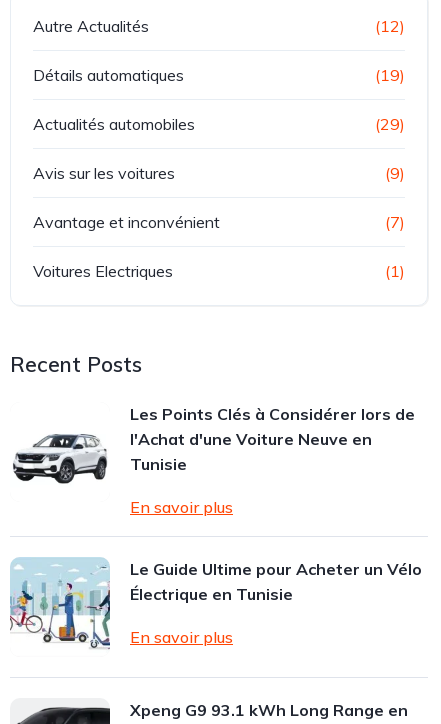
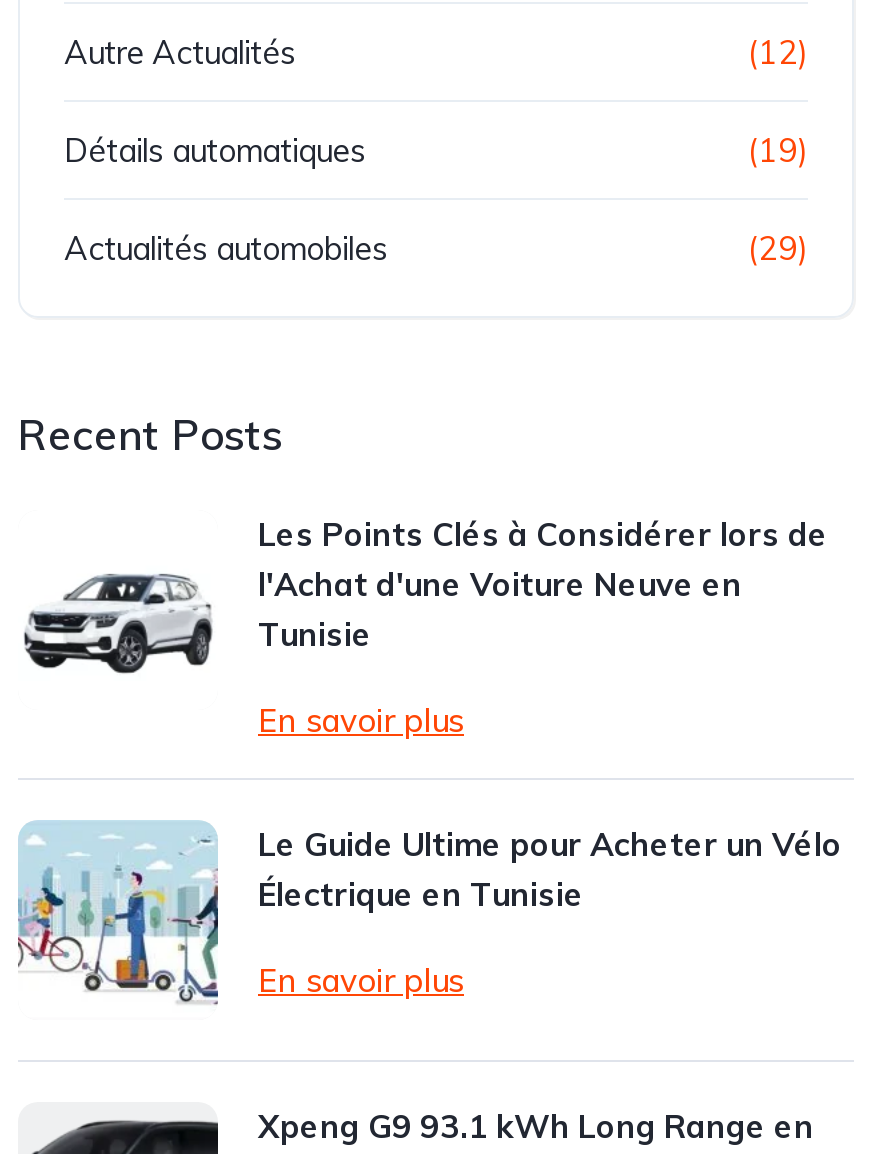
[33,163,405,281] Avis sur les voitures | (9) | Avantage et inconvénient | (7) | Voitures Electriques | (1) -> none

